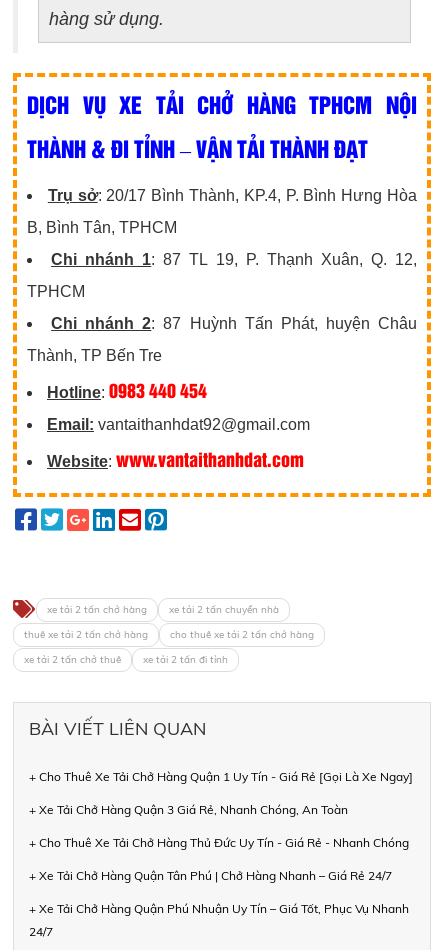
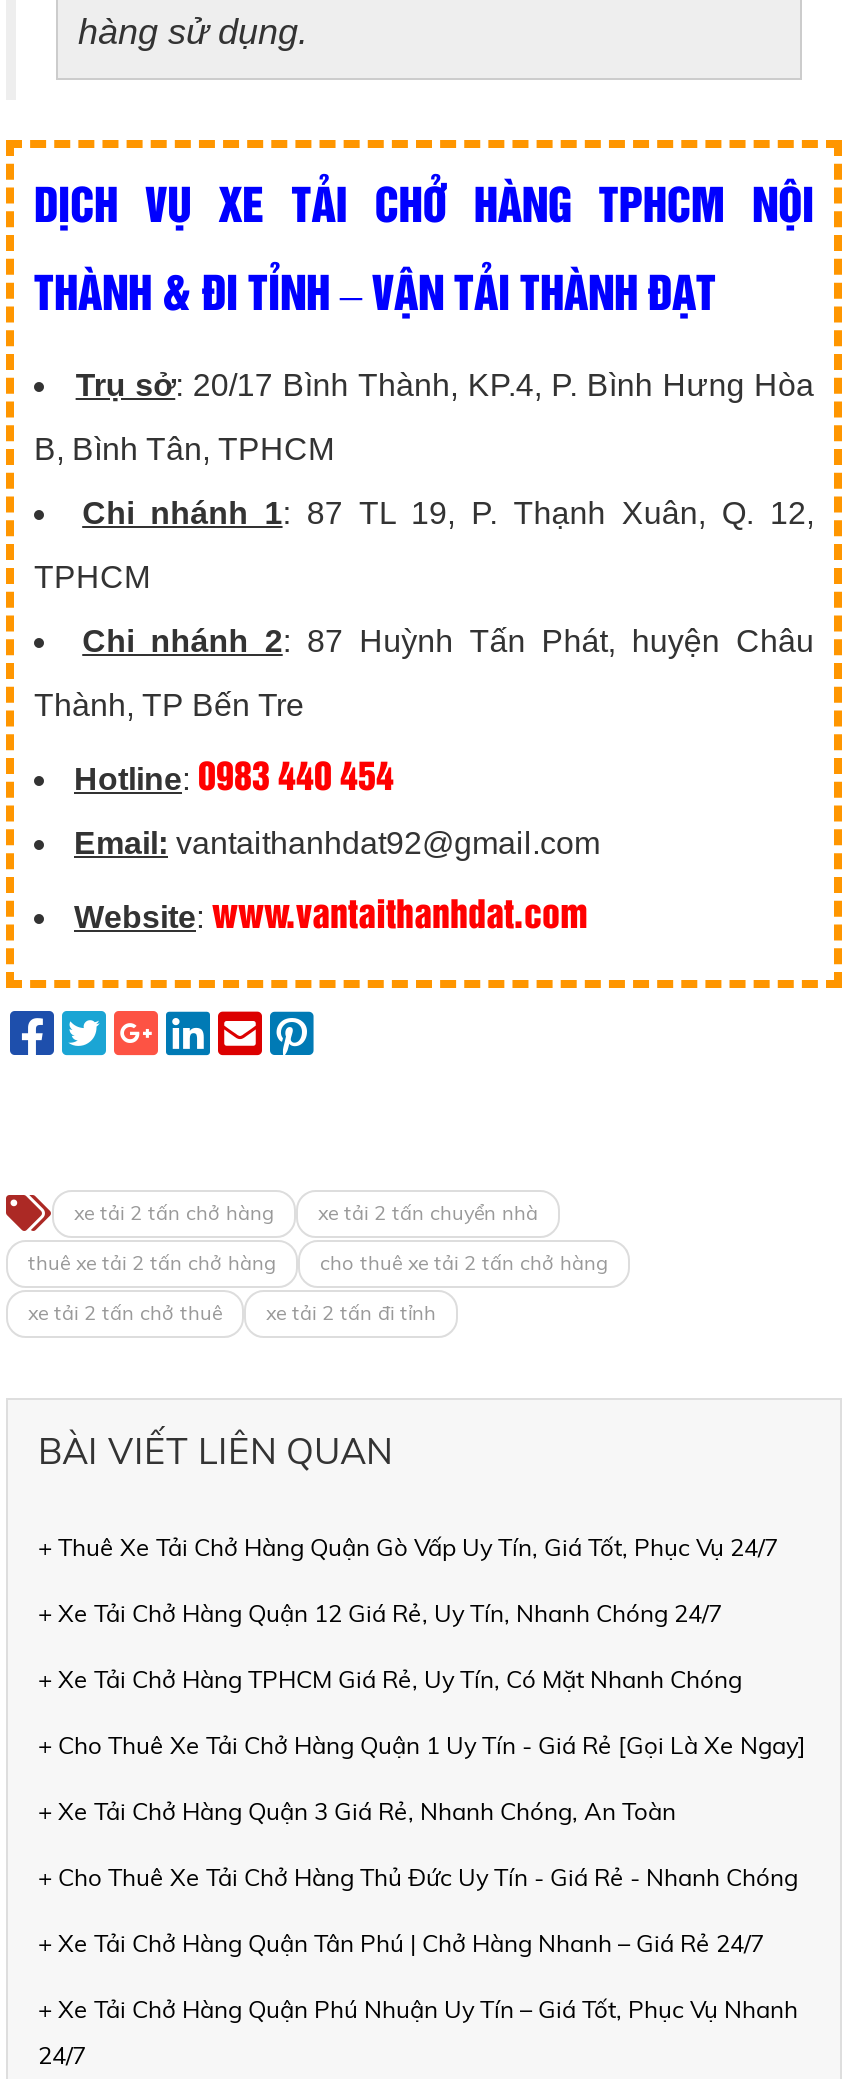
none -> [38,1532,778,1694] + Thuê Xe Tải Chở Hàng Quận Gò Vấp Uy Tín, Giá Tốt, Phục Vụ 24/7 | + Xe Tải Chở Hàng Quận 12 Giá Rẻ, Uy Tín, Nhanh Chóng 24/7 | + Xe Tải Chở Hàng TPHCM Giá Rẻ, Uy Tín, Có Mặt Nhanh Chóng

